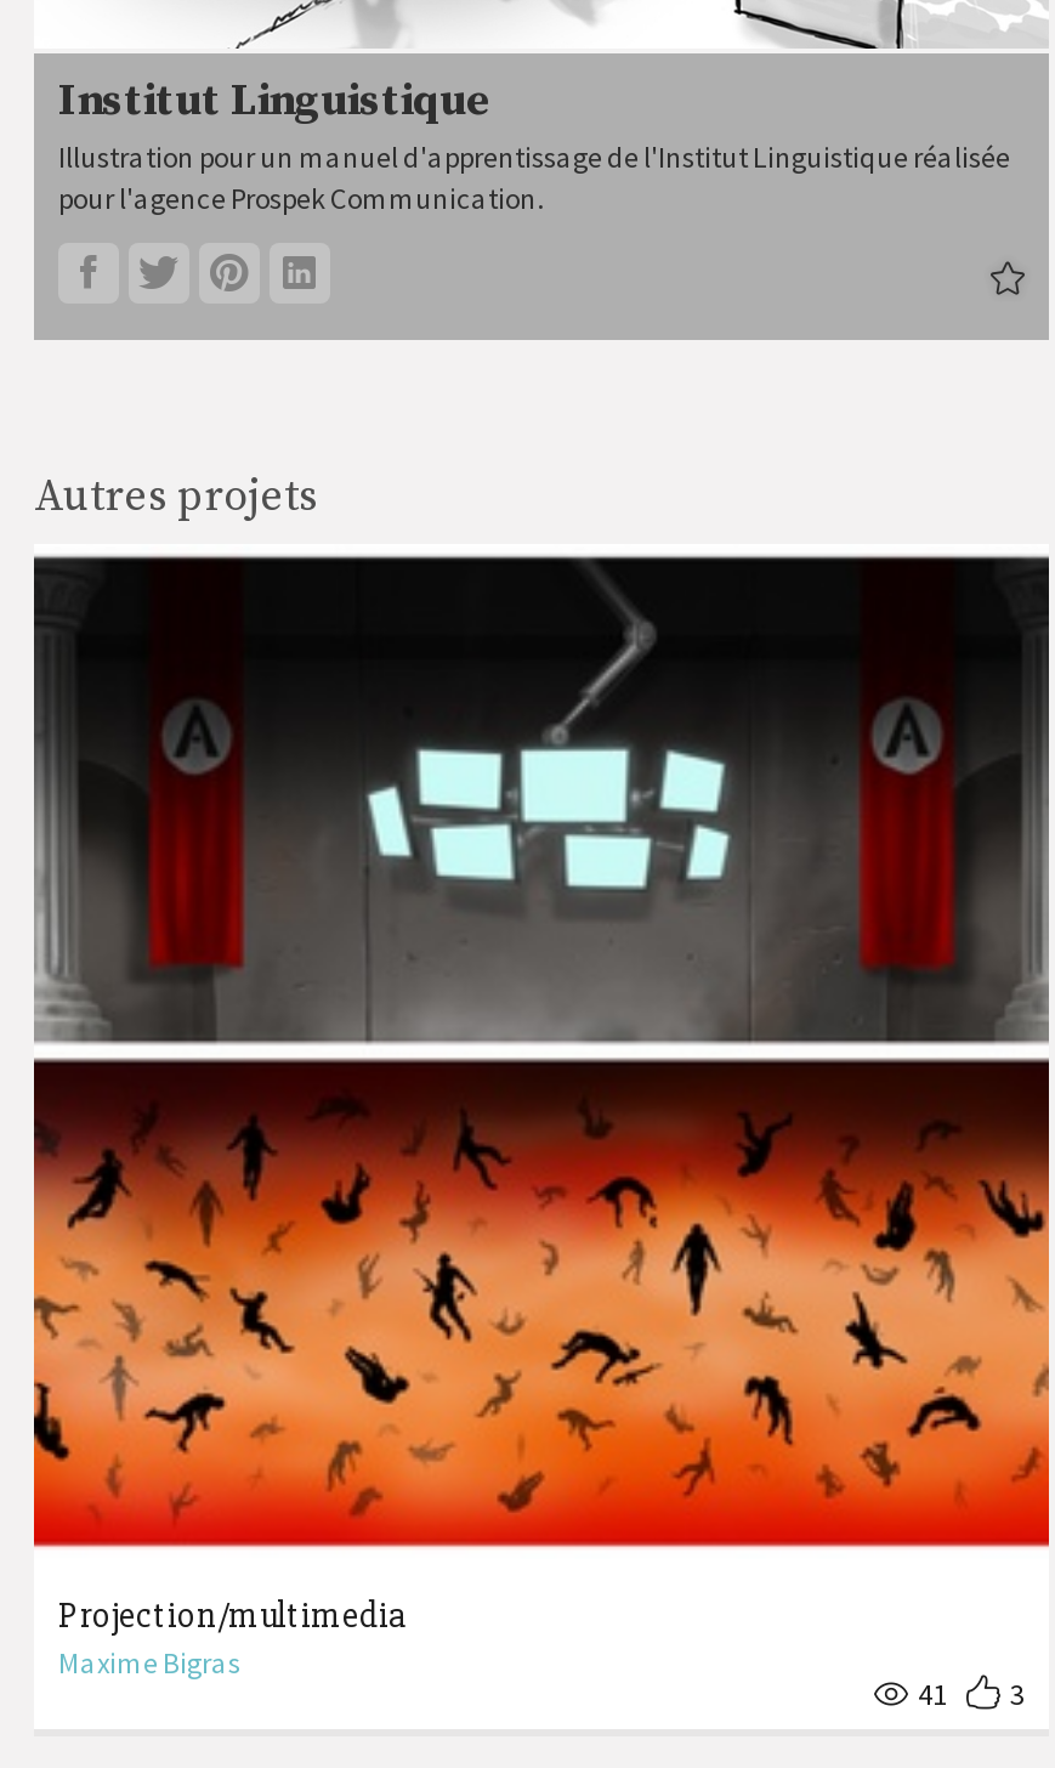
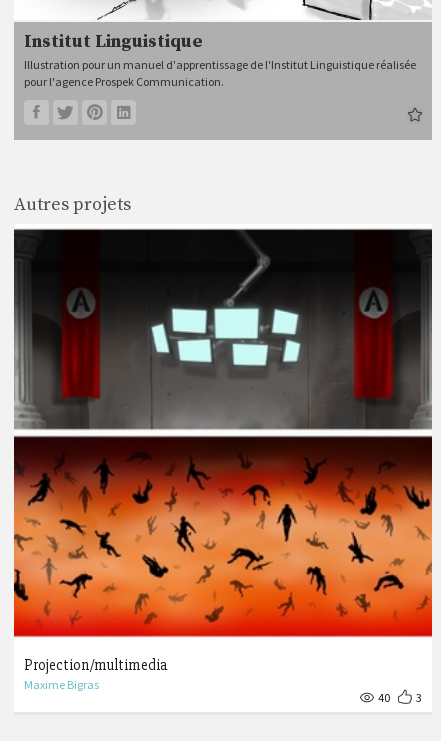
[913,1677,1025,1713] 41 3 -> [376,690,422,705] 40 3

